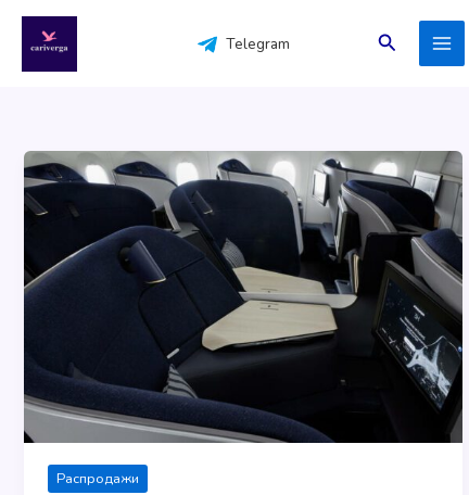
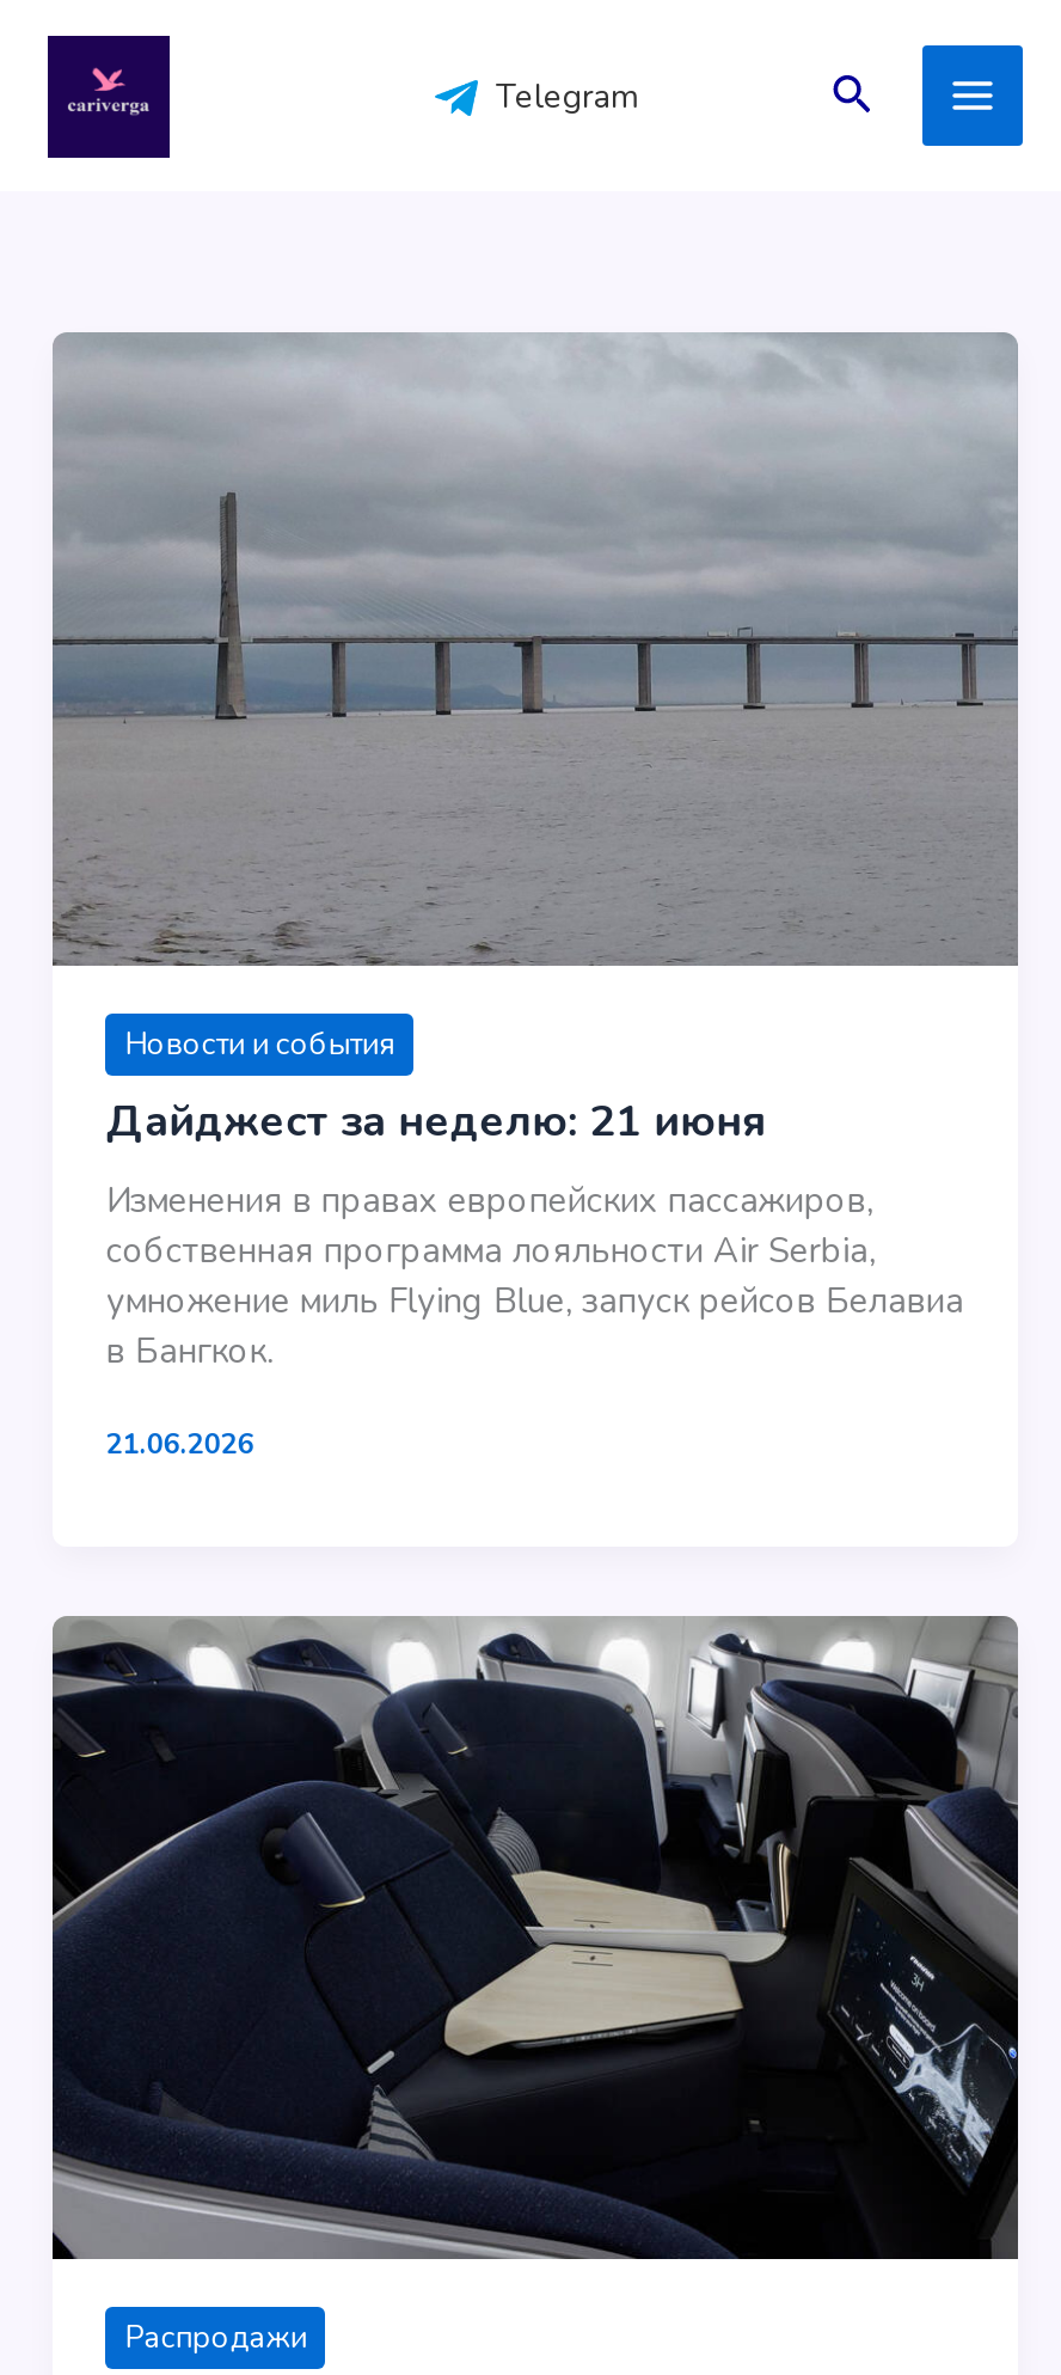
none -> [53,335,1018,1464] [image] | Новости и события | Дайджест за неделю: 21 июня | Изменения в правах европейских пассажиров, | собственная программа лояльности Air Serbia, | умножение миль Flying Blue, запуск рейсов Белавиа | в Бангкок. | 21.06.2026

